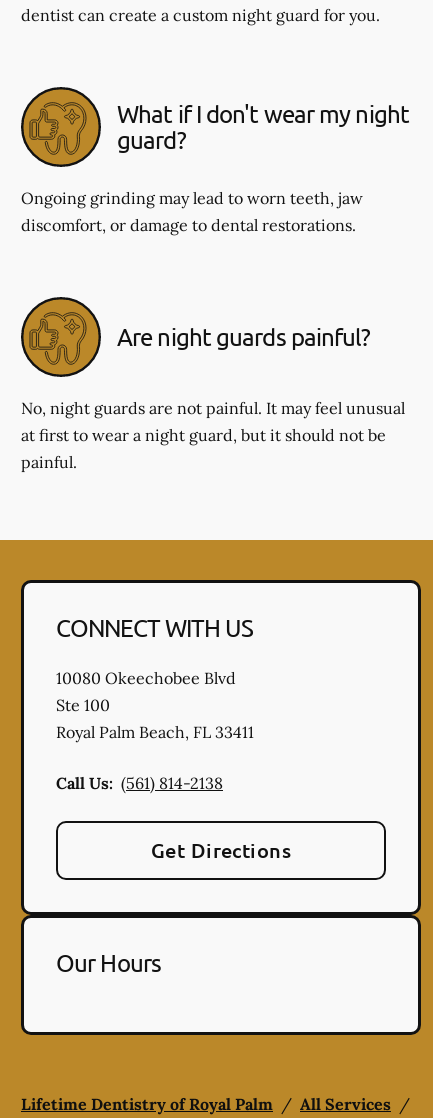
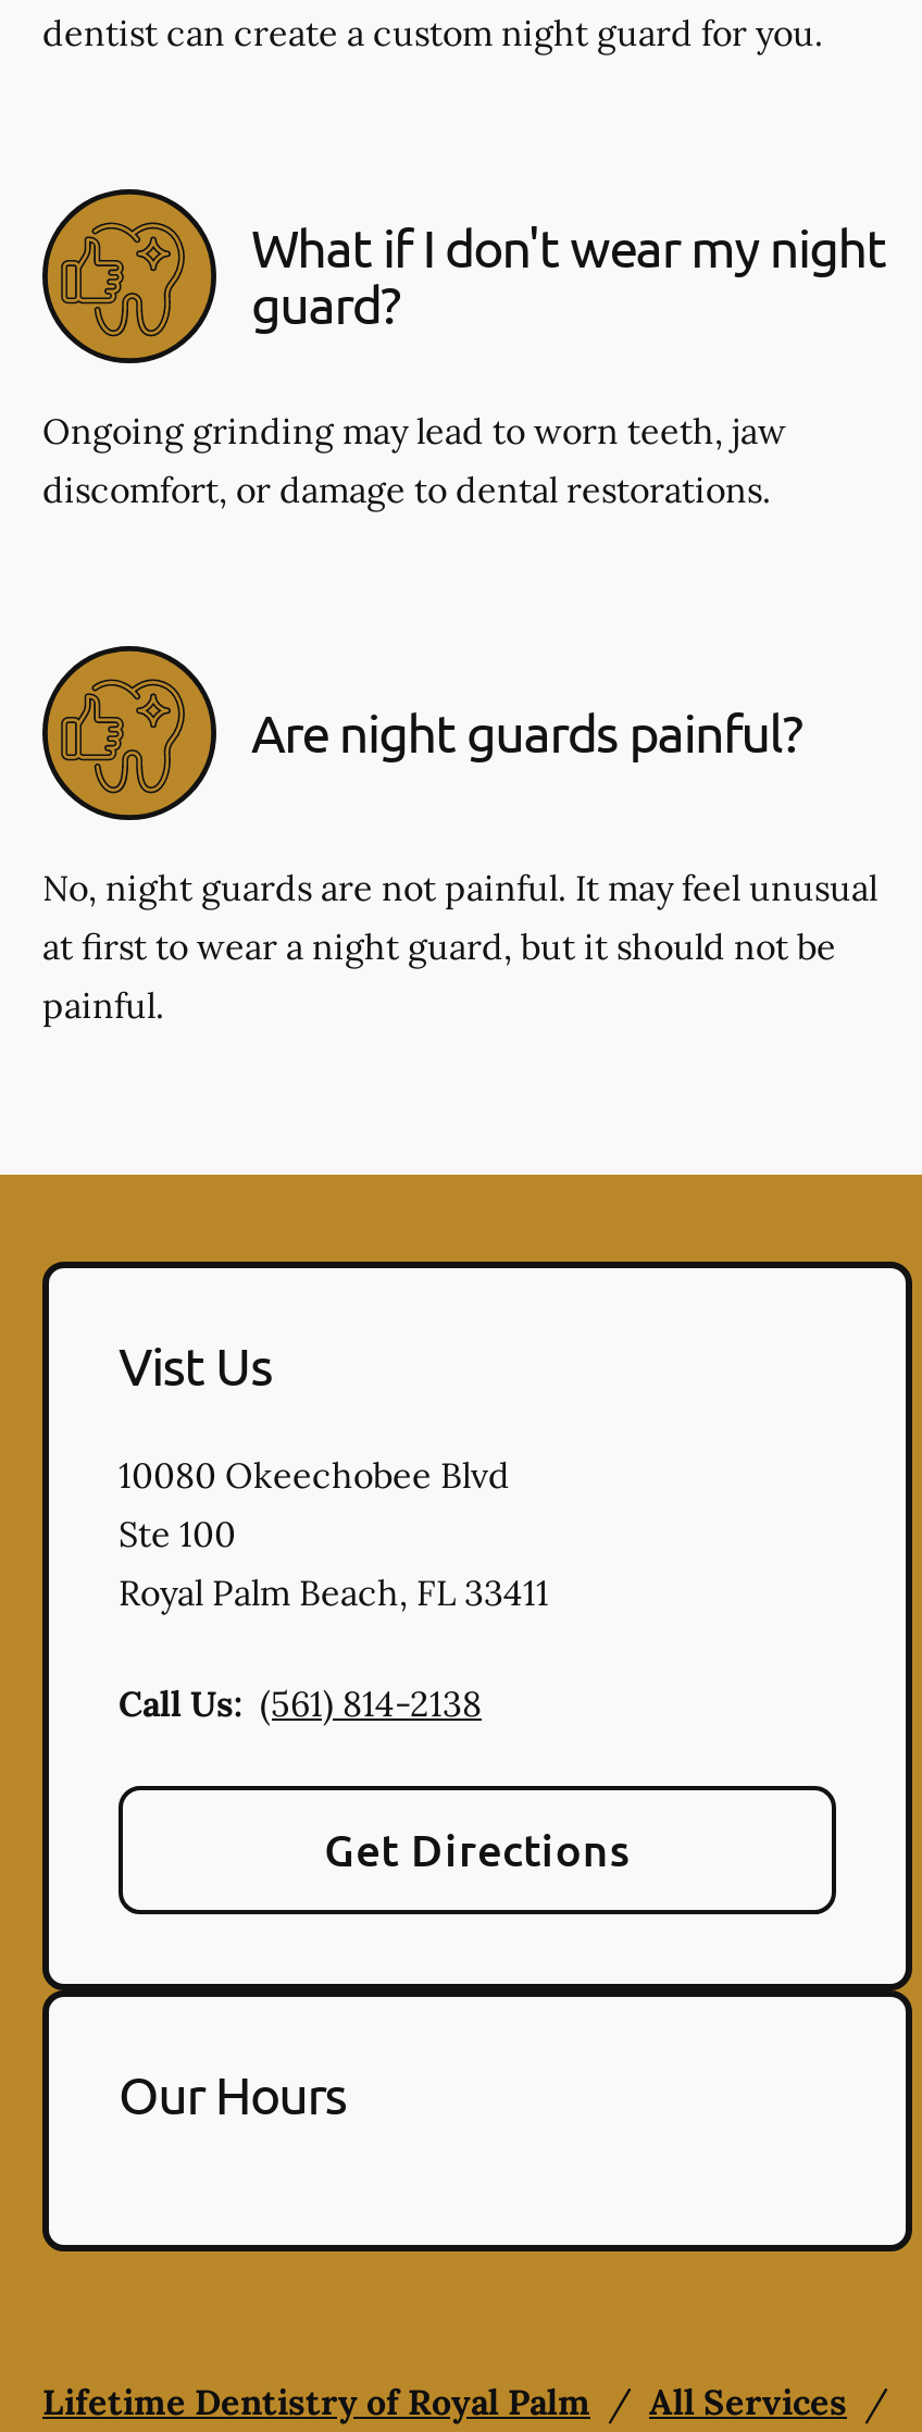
[56,612,253,641] CONNECT WITH US -> [119,1332,272,1395] Vist Us

